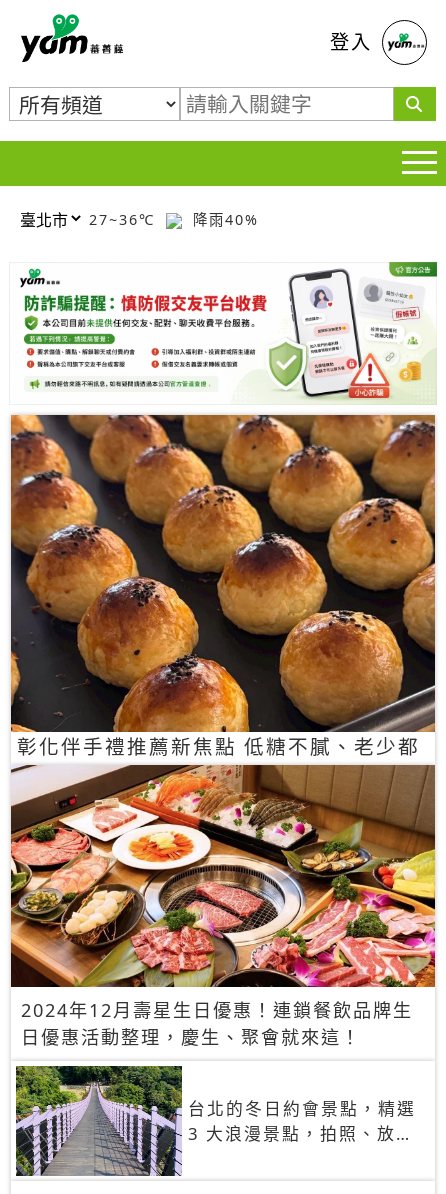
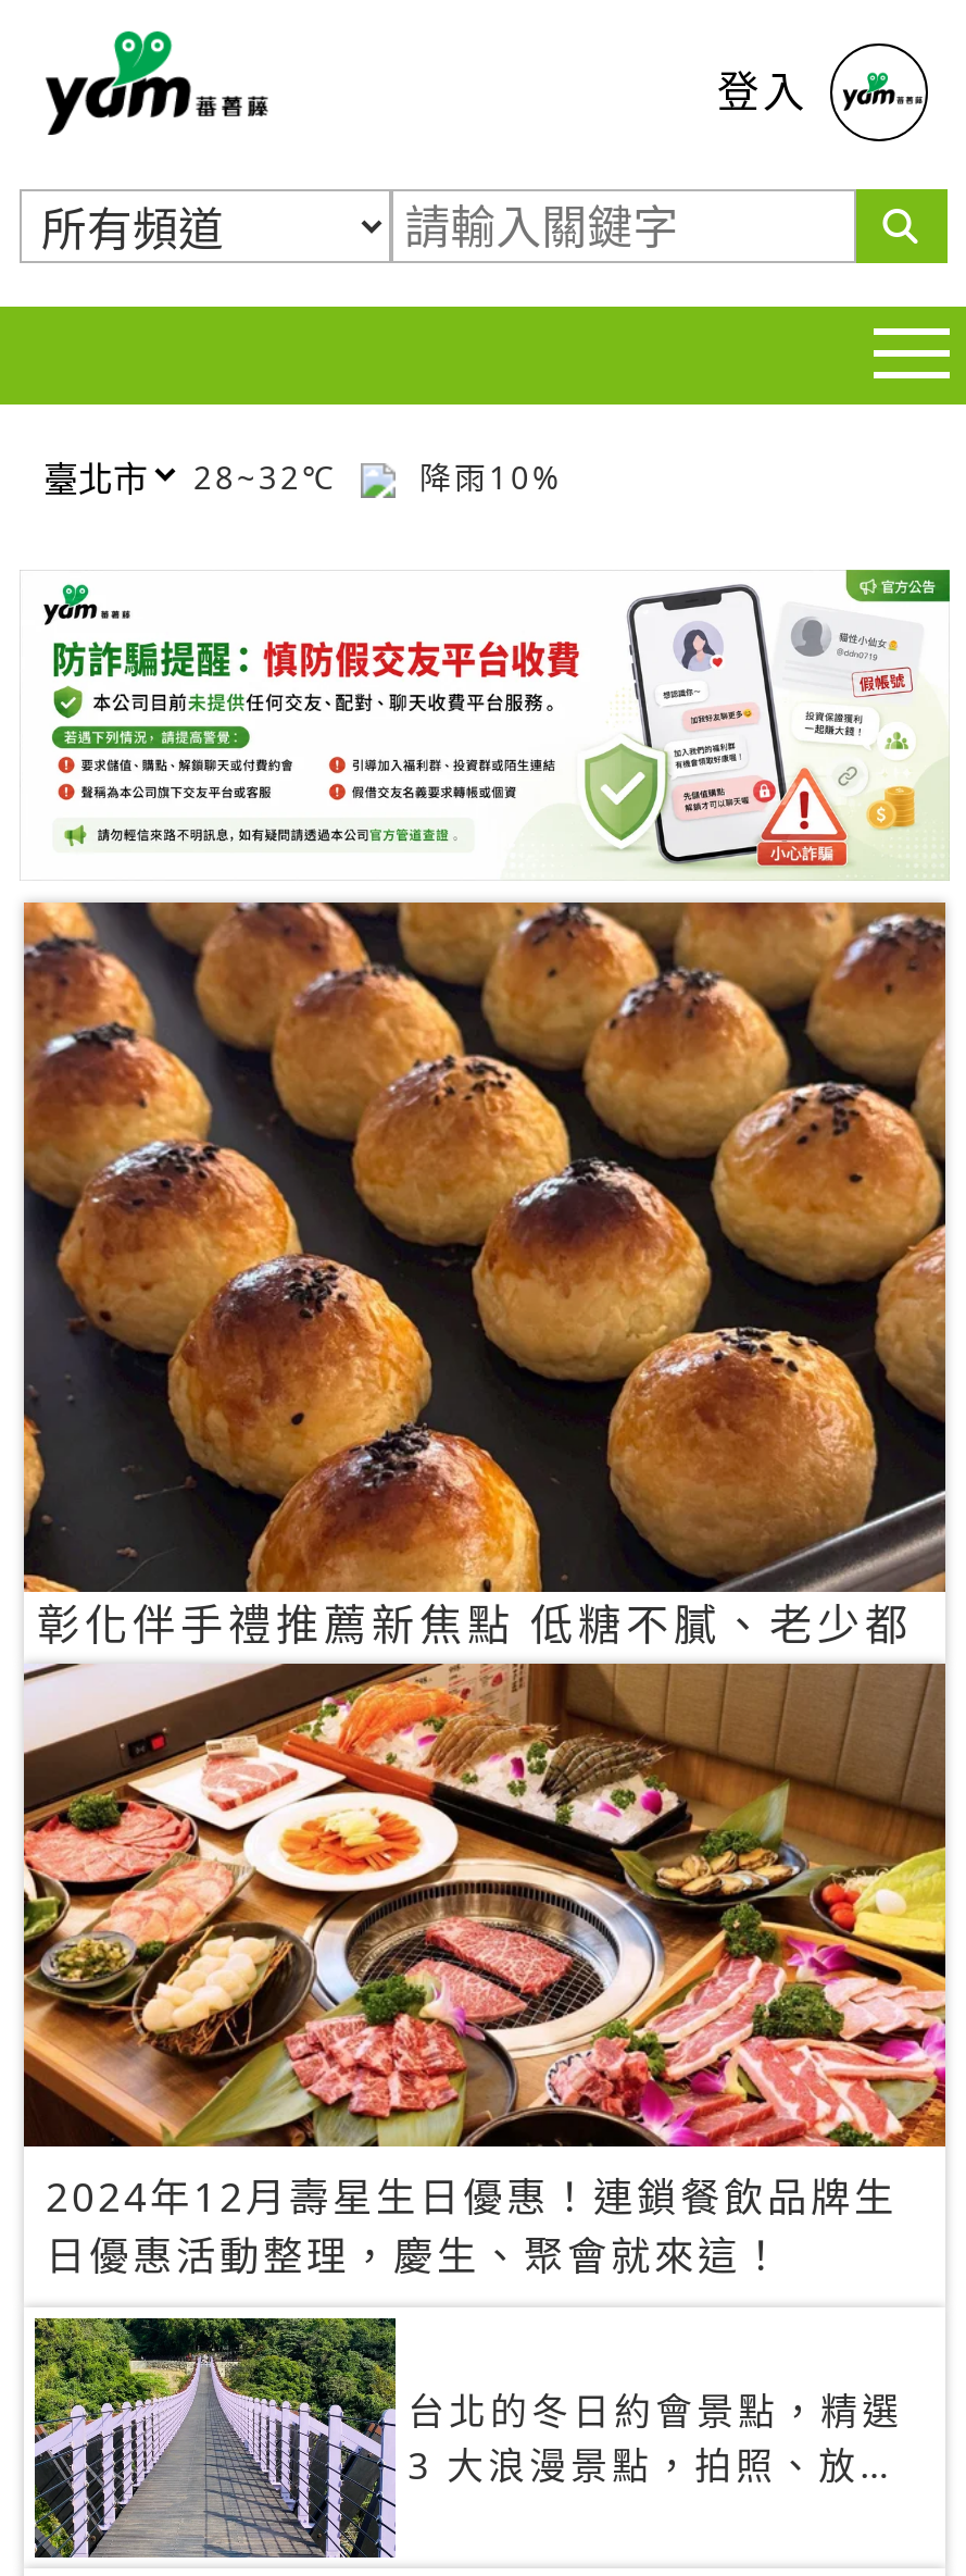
[89,209,161,228] 27~36℃ -> [193,456,350,497] 28~32℃
[187,209,259,228] 降雨40% -> [406,456,563,497] 降雨10%

